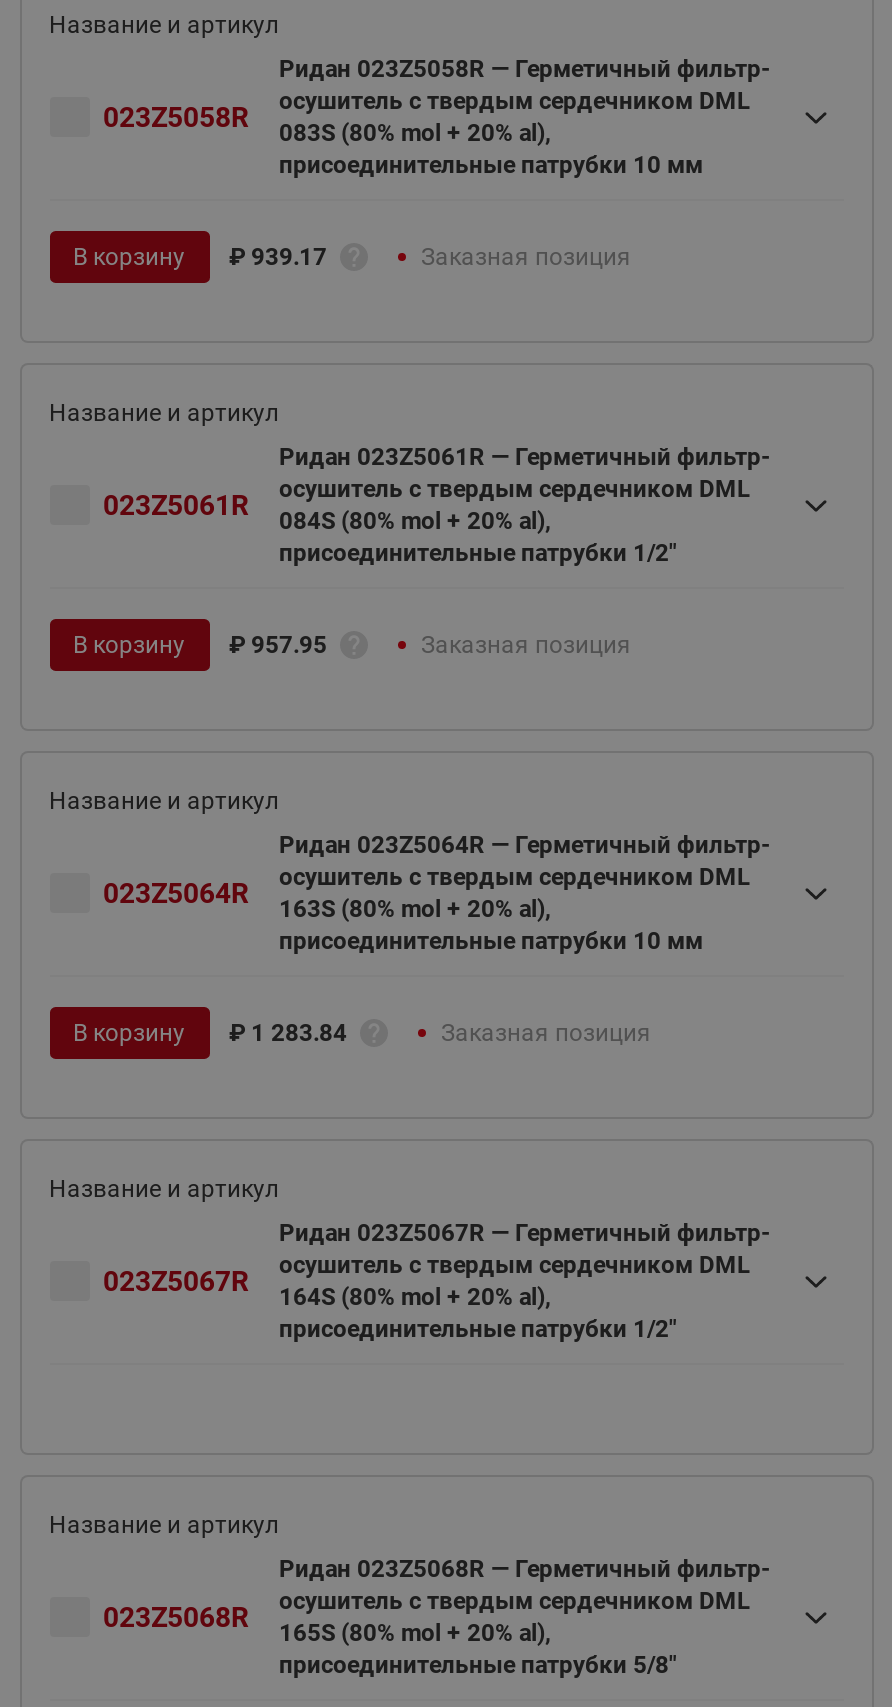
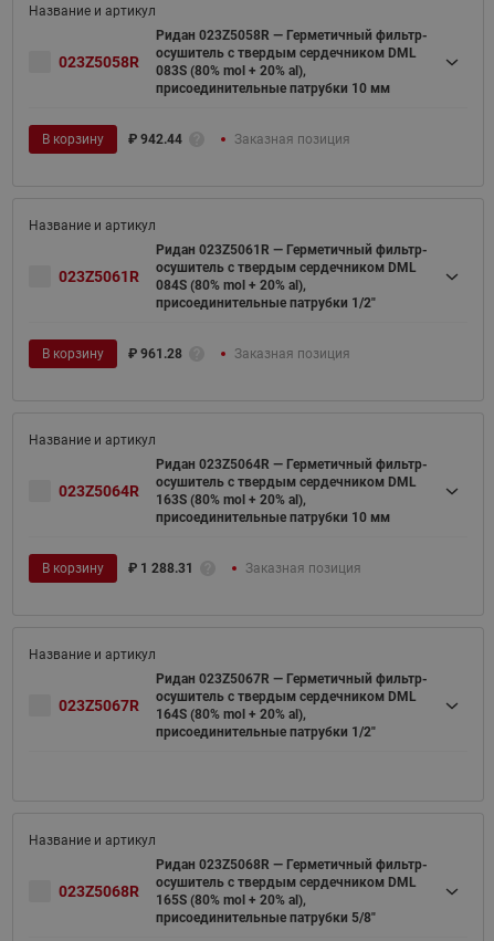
[73,242,327,270] В корзину ₽ 939.17 -> [41,131,182,147] В корзину ₽ 942.44
[73,630,327,658] В корзину ₽ 957.95 -> [41,346,182,361] В корзину ₽ 961.28
[73,1018,347,1046] В корзину ₽ 1 283.84 -> [41,560,193,576] В корзину ₽ 1 288.31

